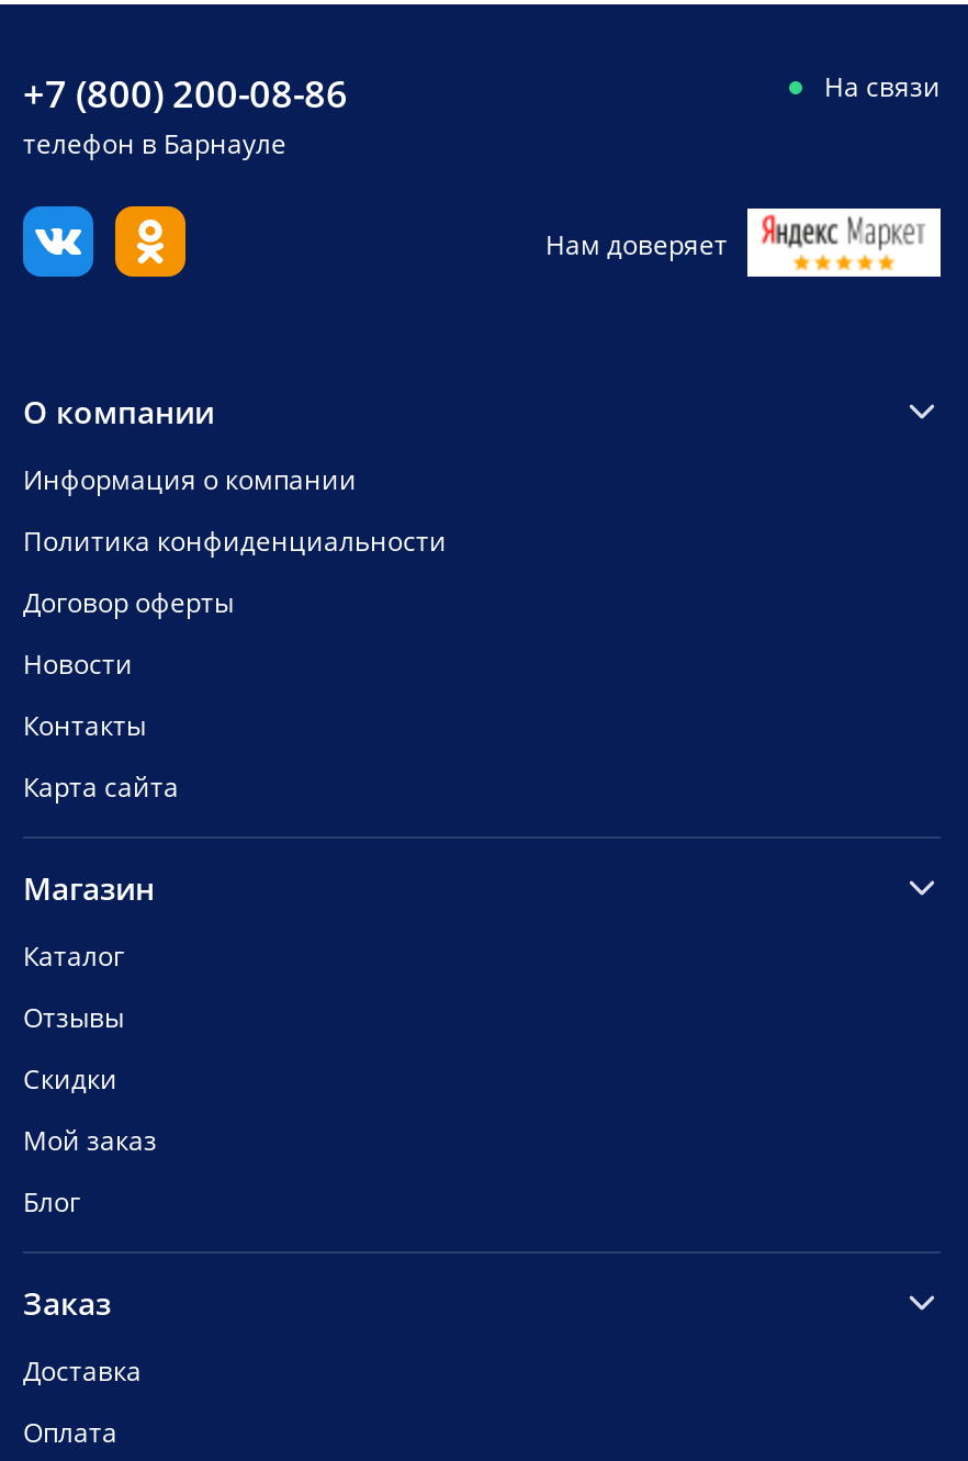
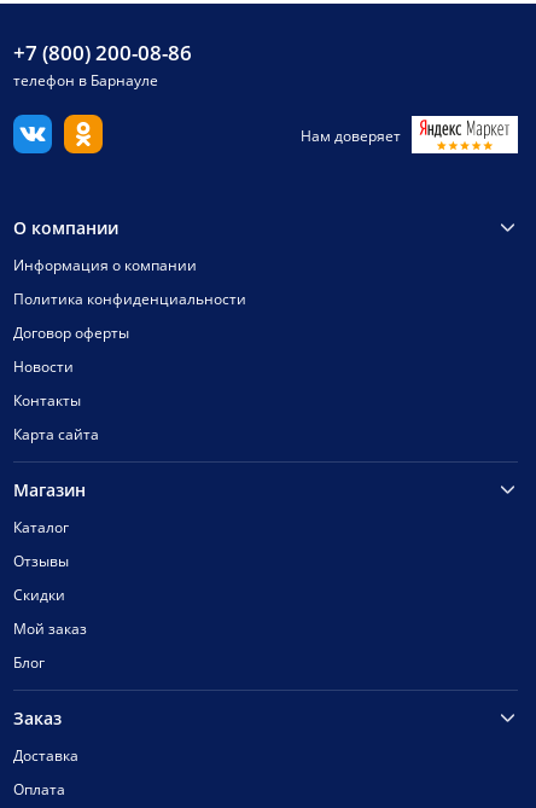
[824,68,941,105] На связи -> none

